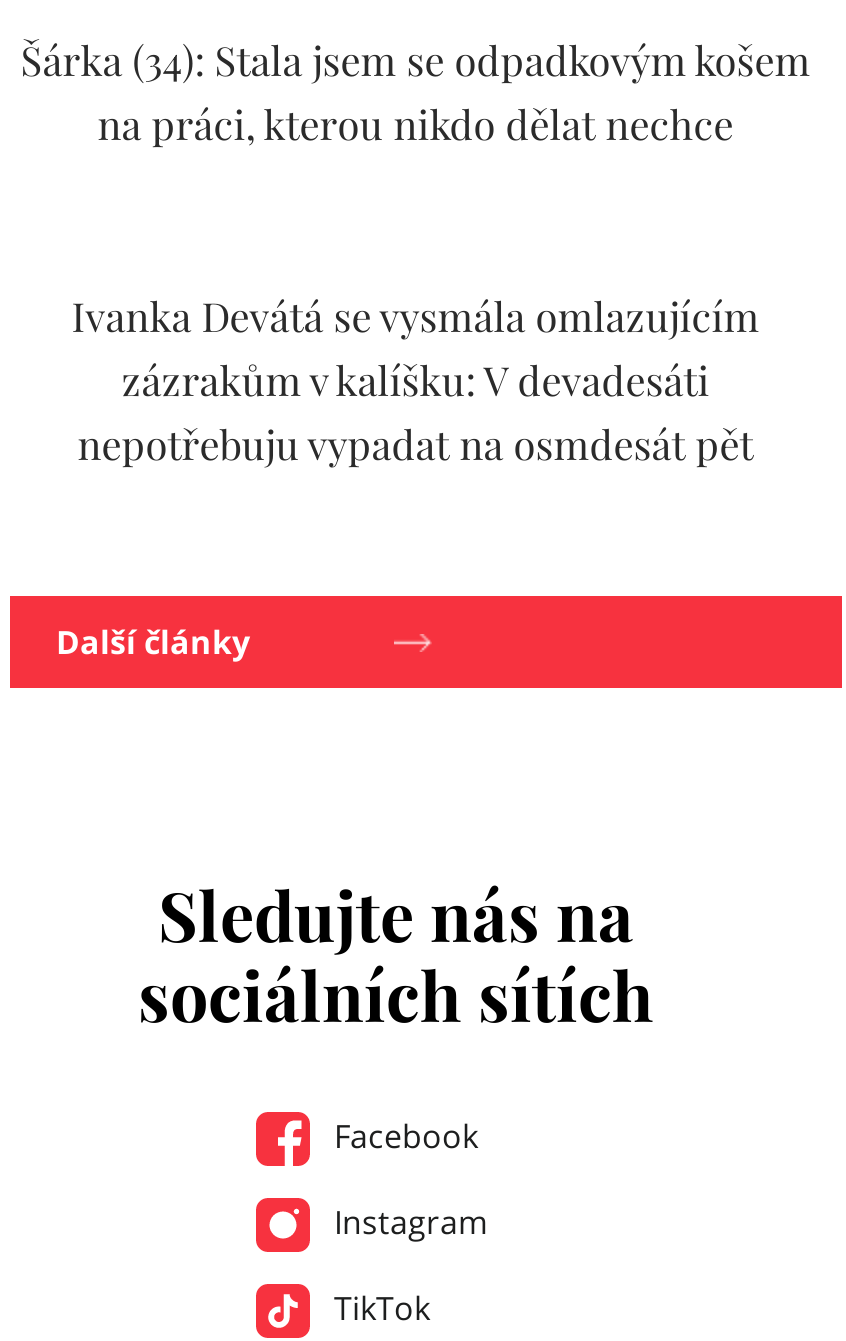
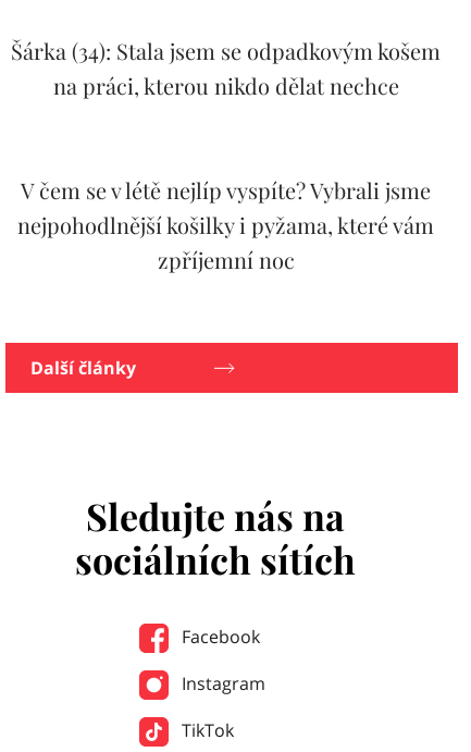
[72,287,760,469] Ivanka Devátá se vysmála omlazujícím | zázrakům v kalíšku: V devadesáti | nepotřebuju vypadat na osmdesát pět -> [18,175,434,274] V čem se v létě nejlíp vyspíte? Vybrali jsme | nejpohodlnější košilky i pyžama, které vám | zpříjemní noc

